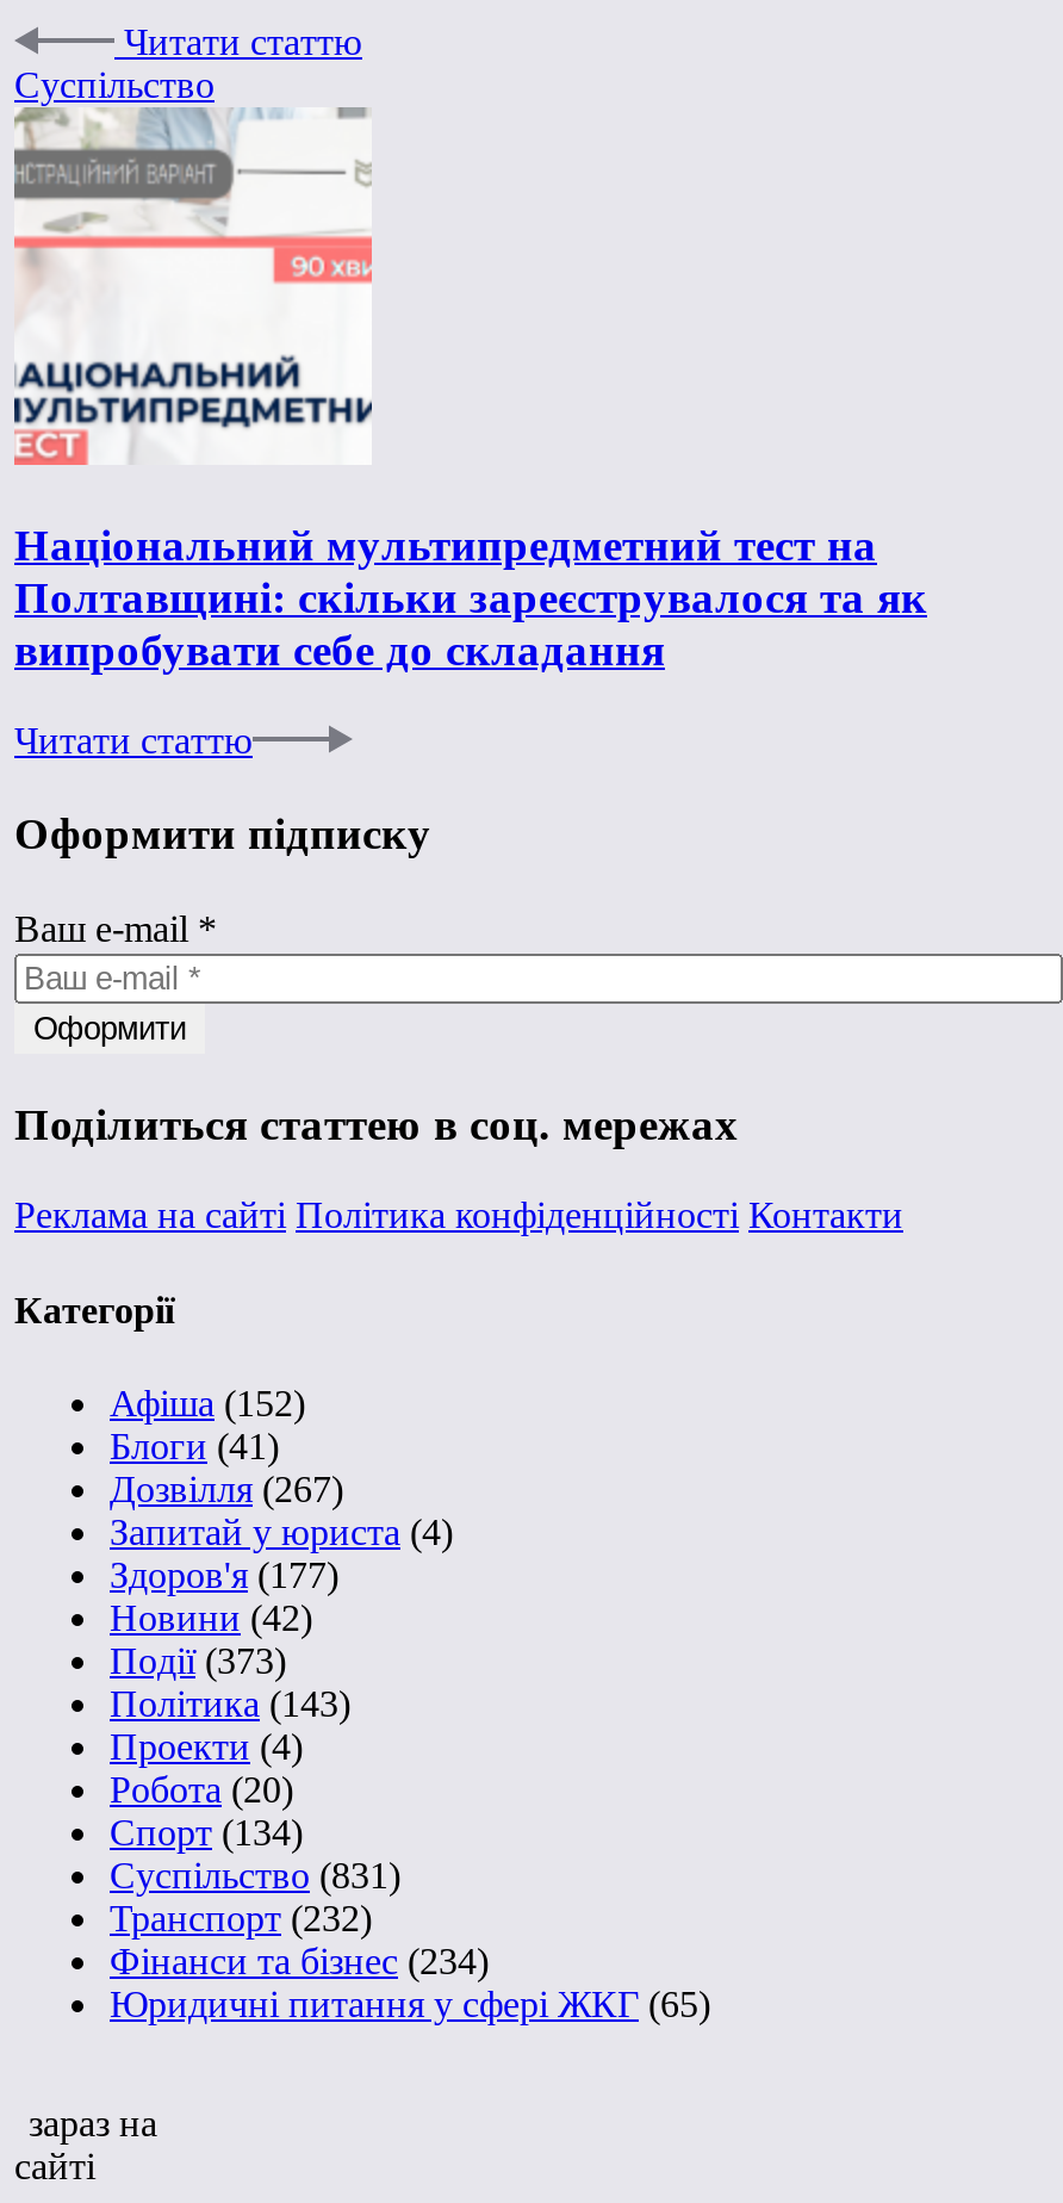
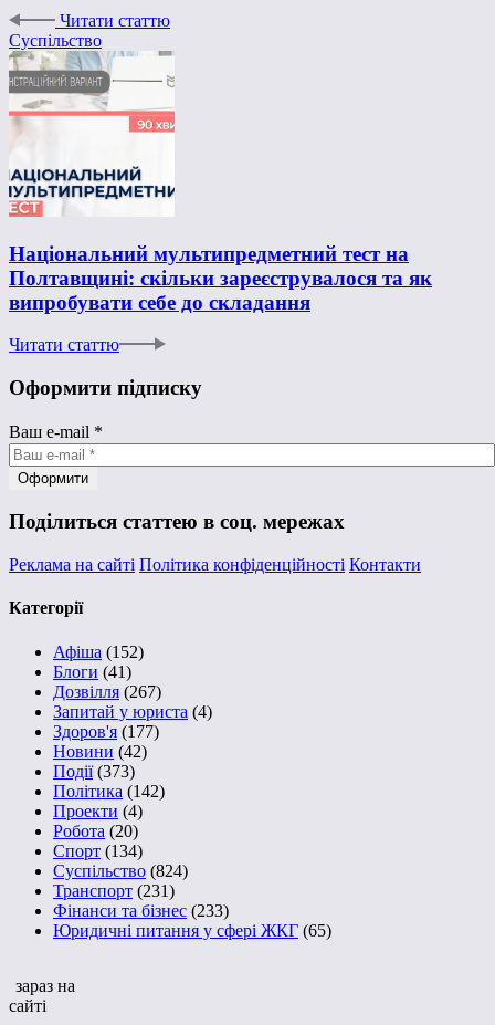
[110,1683,350,1723] Політика (143) -> [53,781,165,800] Політика (142)
[110,1854,400,1895] Суспільство (831) -> [53,861,188,880] Суспільство (824)
[110,1897,372,1938] Транспорт (232) -> [53,881,175,900] Транспорт (231)
[110,1940,489,1981] Фінанси та бізнес (234) -> [53,901,229,920] Фінанси та бізнес (233)

